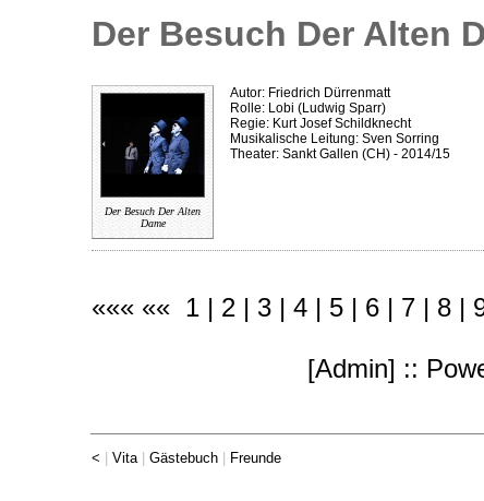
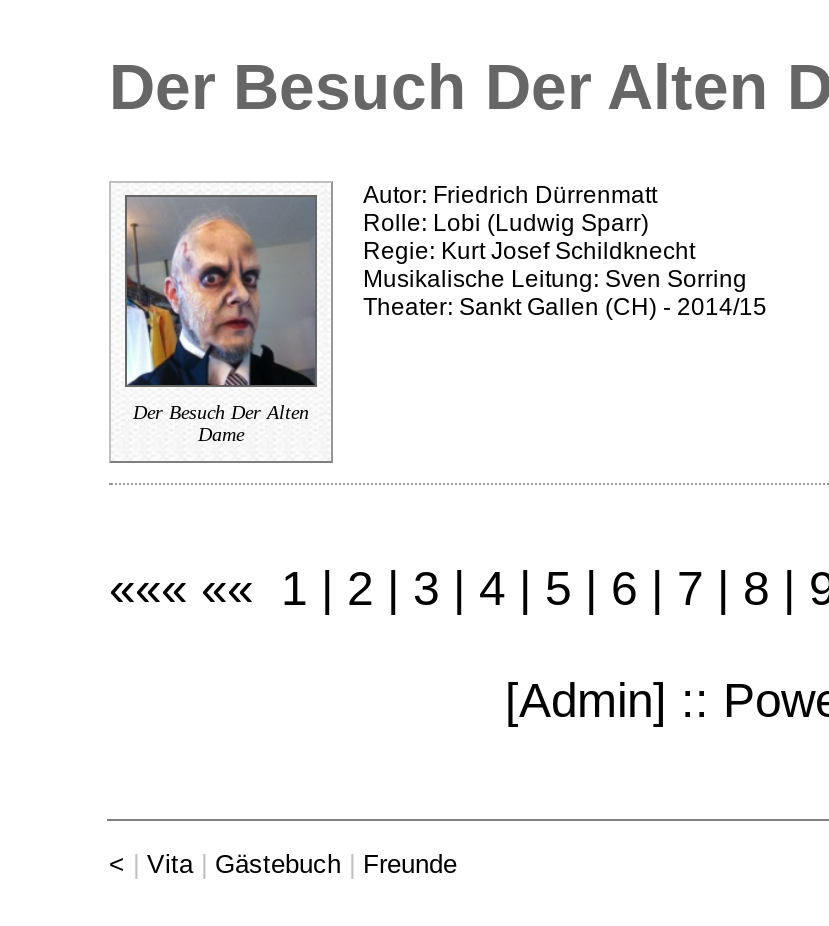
[100,93,204,198] [image] -> [125,195,317,387] [image]

